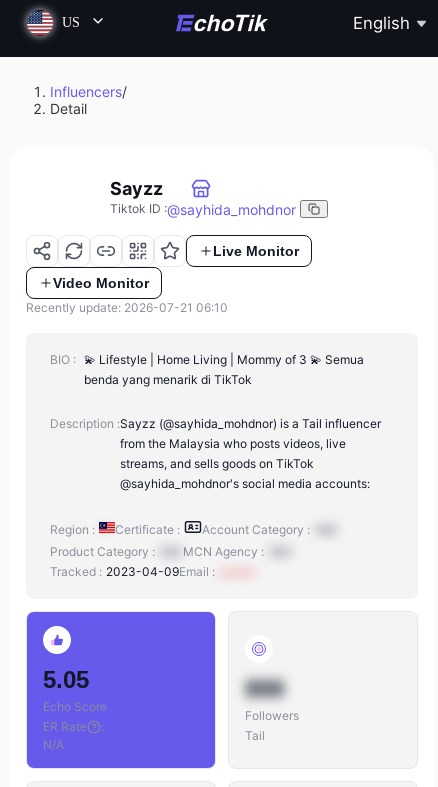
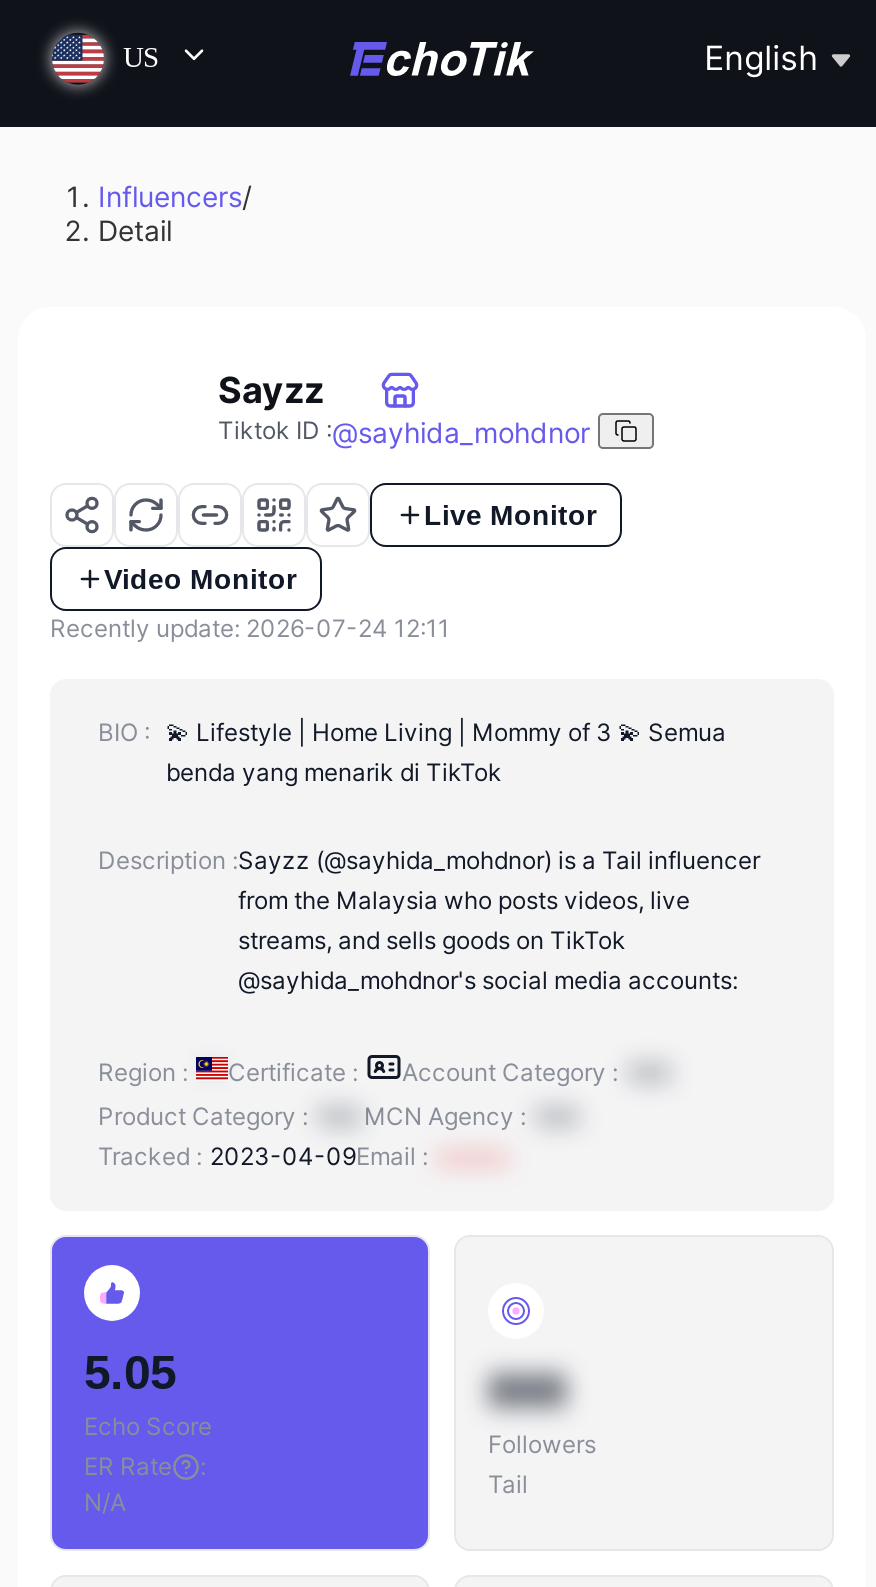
[26,300,228,315] Recently update: 2026-07-21 06:10 -> [50,614,450,644] Recently update: 2026-07-24 12:11

